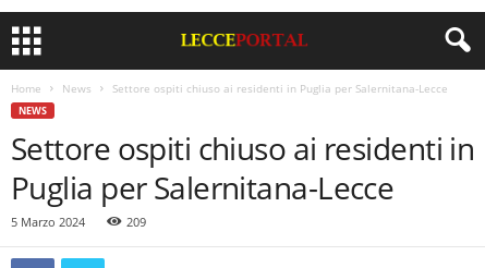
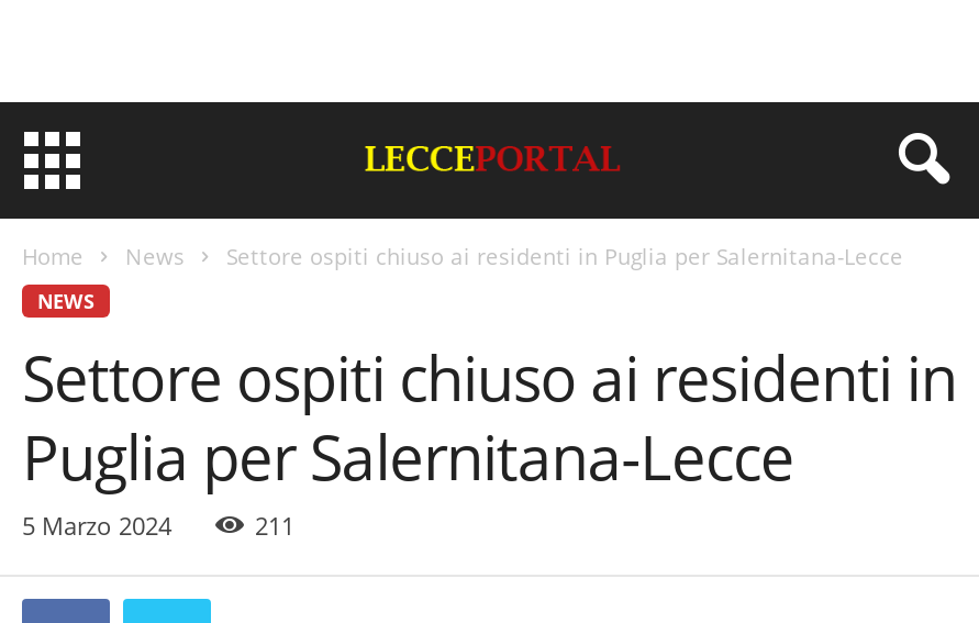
[126,214,146,230] 209 -> [255,509,294,542] 211

